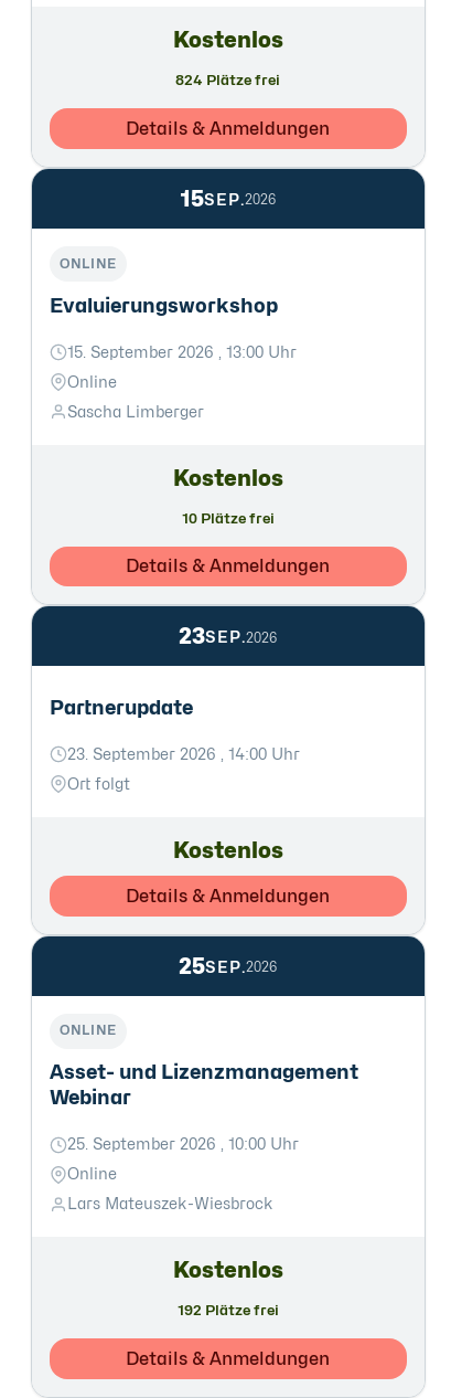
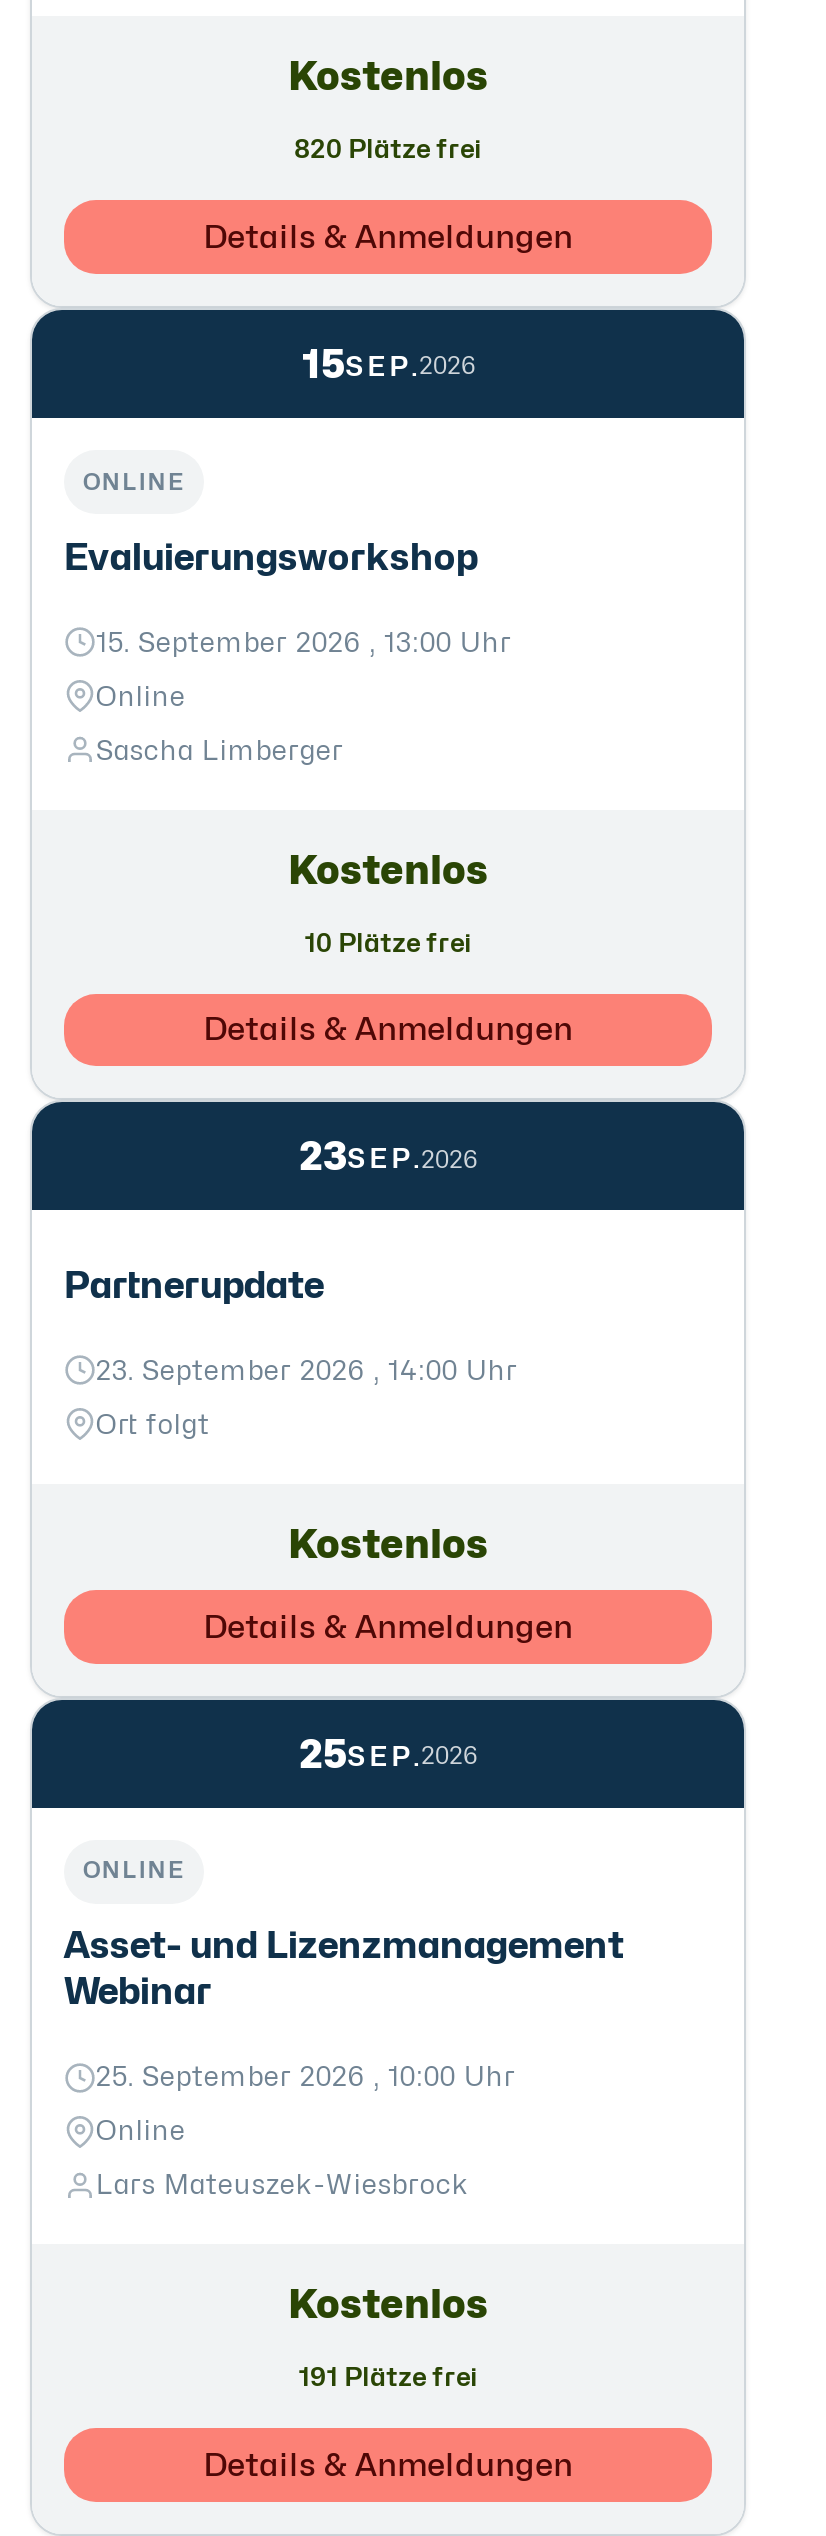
[176,72,281,89] 824 Plätze frei -> [294,135,482,165] 820 Plätze frei
[178,1302,279,1319] 192 Plätze frei -> [298,2362,478,2392] 191 Plätze frei

